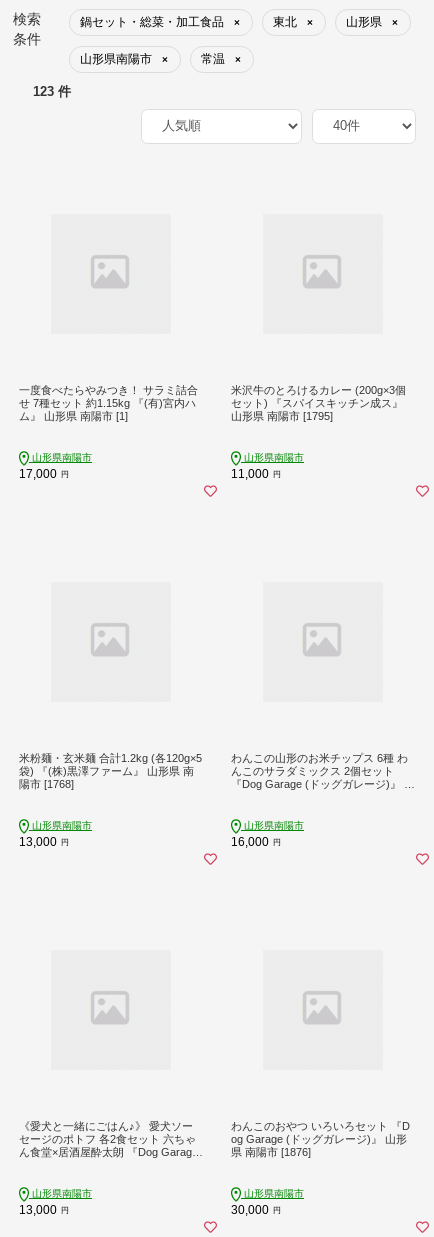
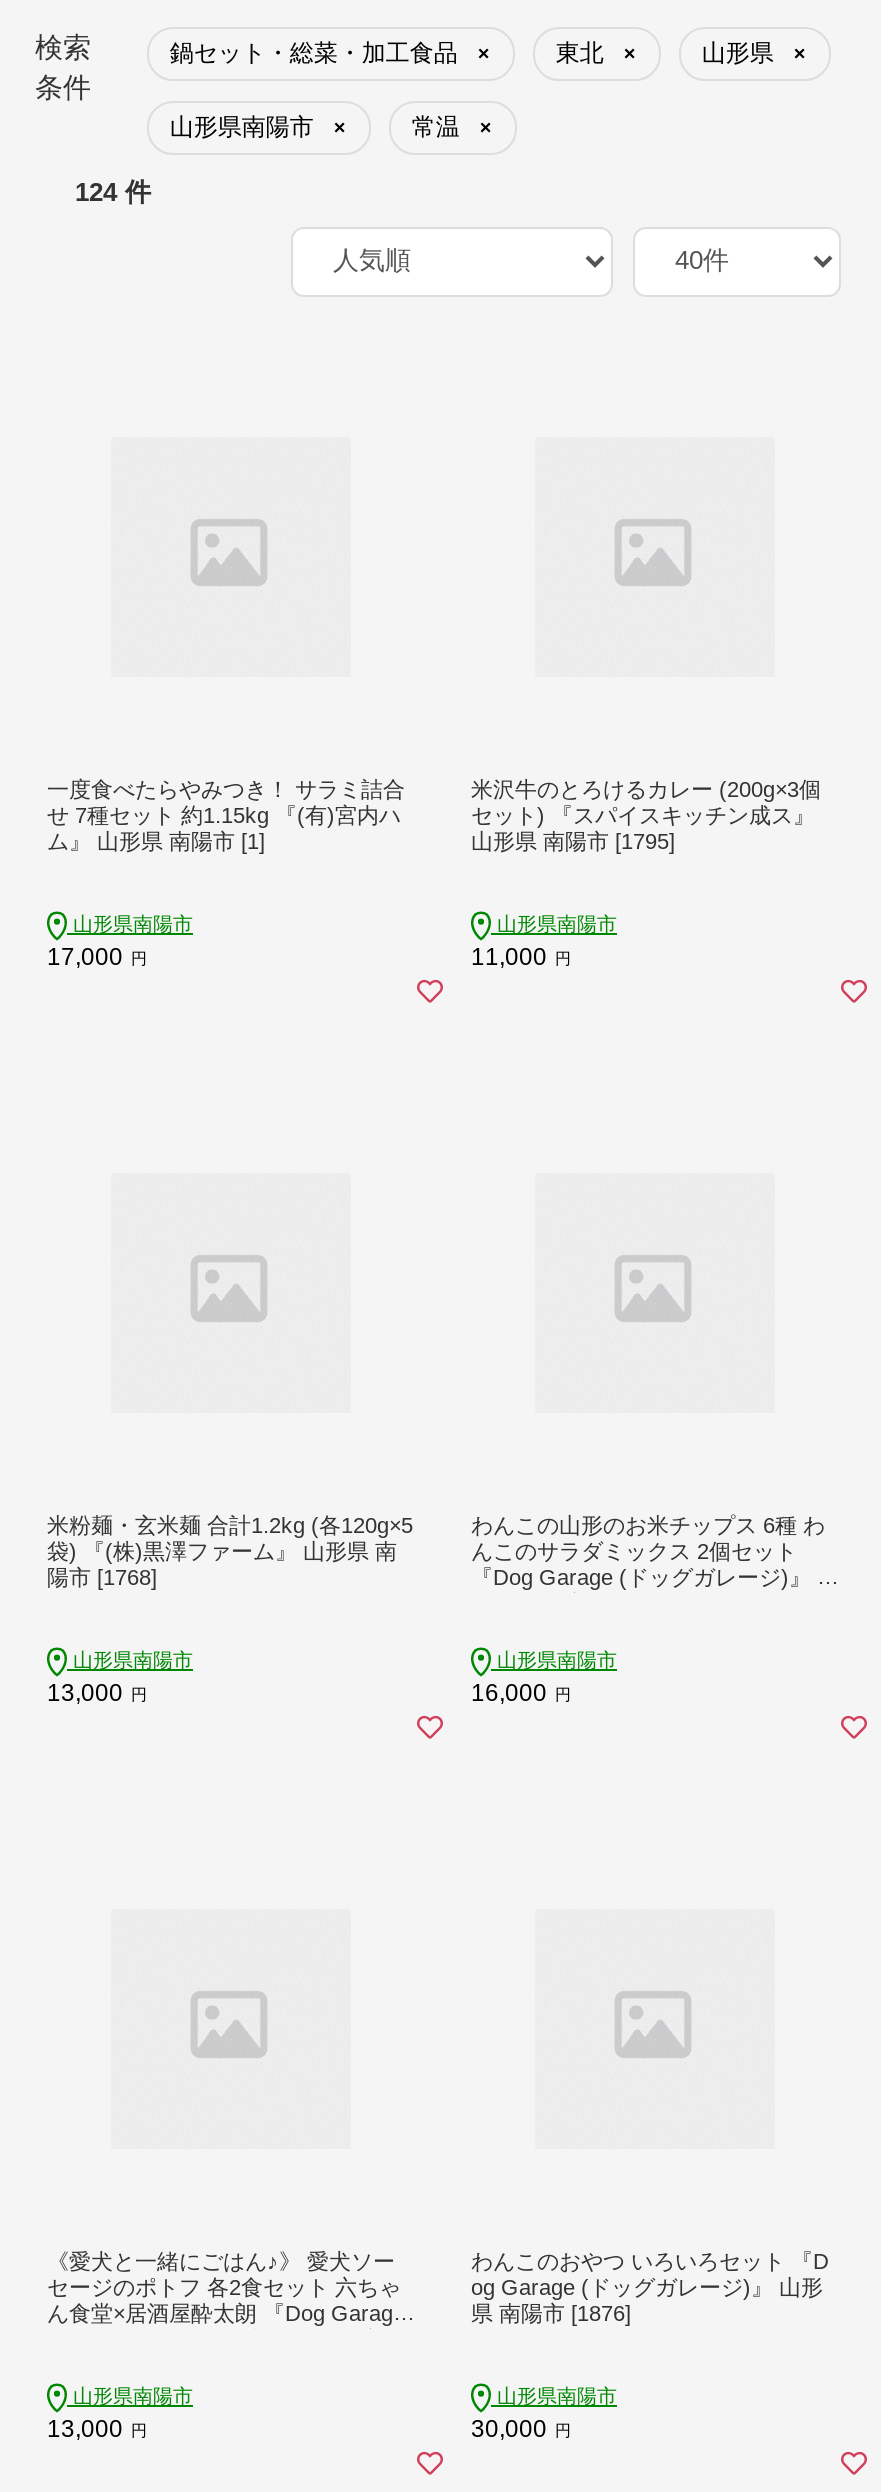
[33,84,71,99] 123 件 -> [75,176,151,206] 124 件

